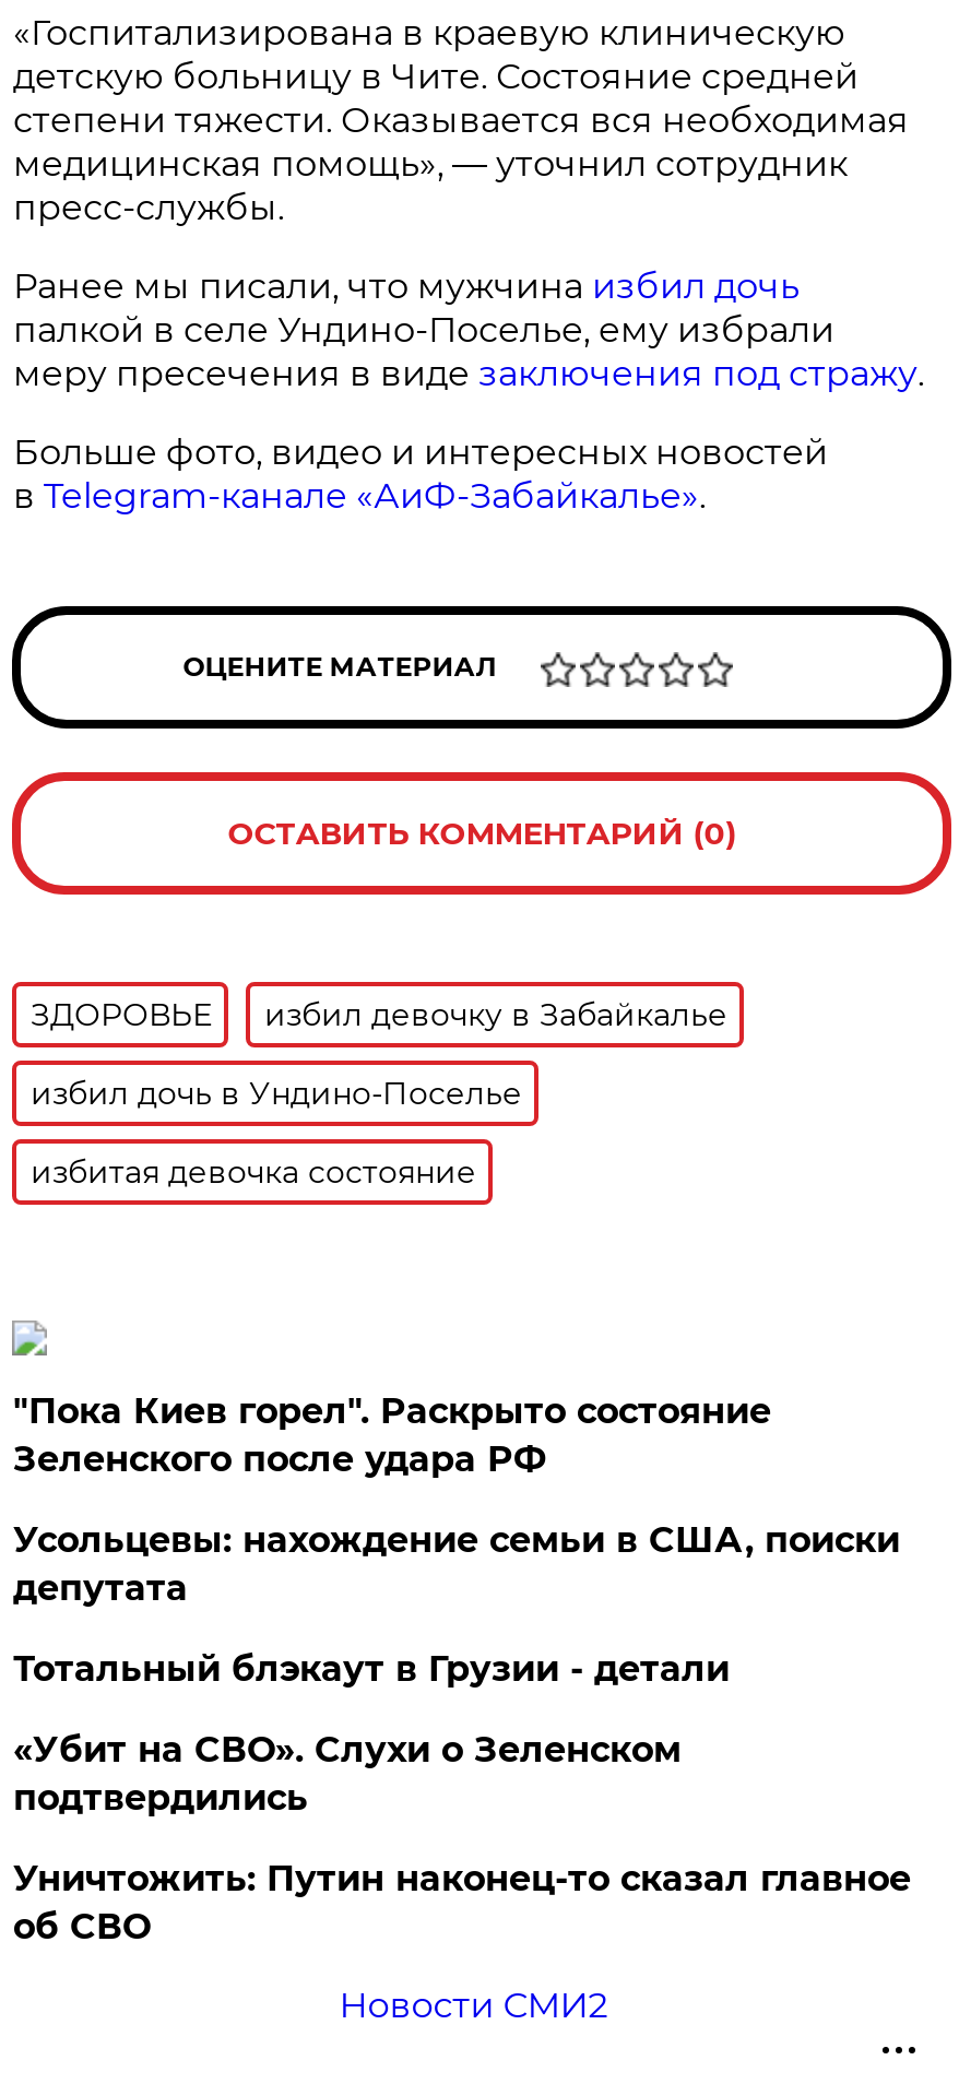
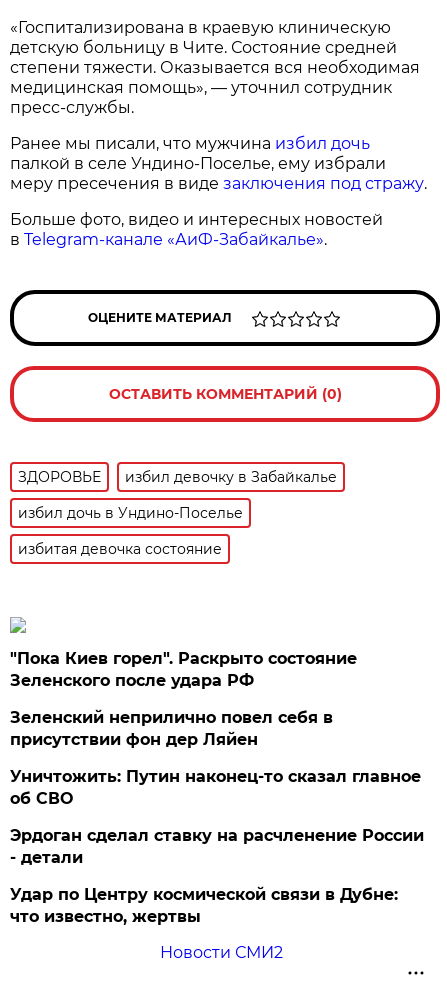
[13,1519,900,1819] Усольцевы: нахождение семьи в США, поиски | депутата | Тотальный блэкаут в Грузии - детали | «Убит на СВО». Слухи о Зеленском | подтвердились -> [10,708,333,749] Зеленский неприлично повел cебя в | присутствии фон дер Ляйен
moved [13,1858,911,1947] -> [10,767,421,808]: Уничтожить: Путин наконец-то сказал главное | об СВО
none -> [10,826,424,926] Эрдоган сделал ставку на расчленение России | - детали | Удар по Центру космической связи в Дубне: | что известно, жертвы

